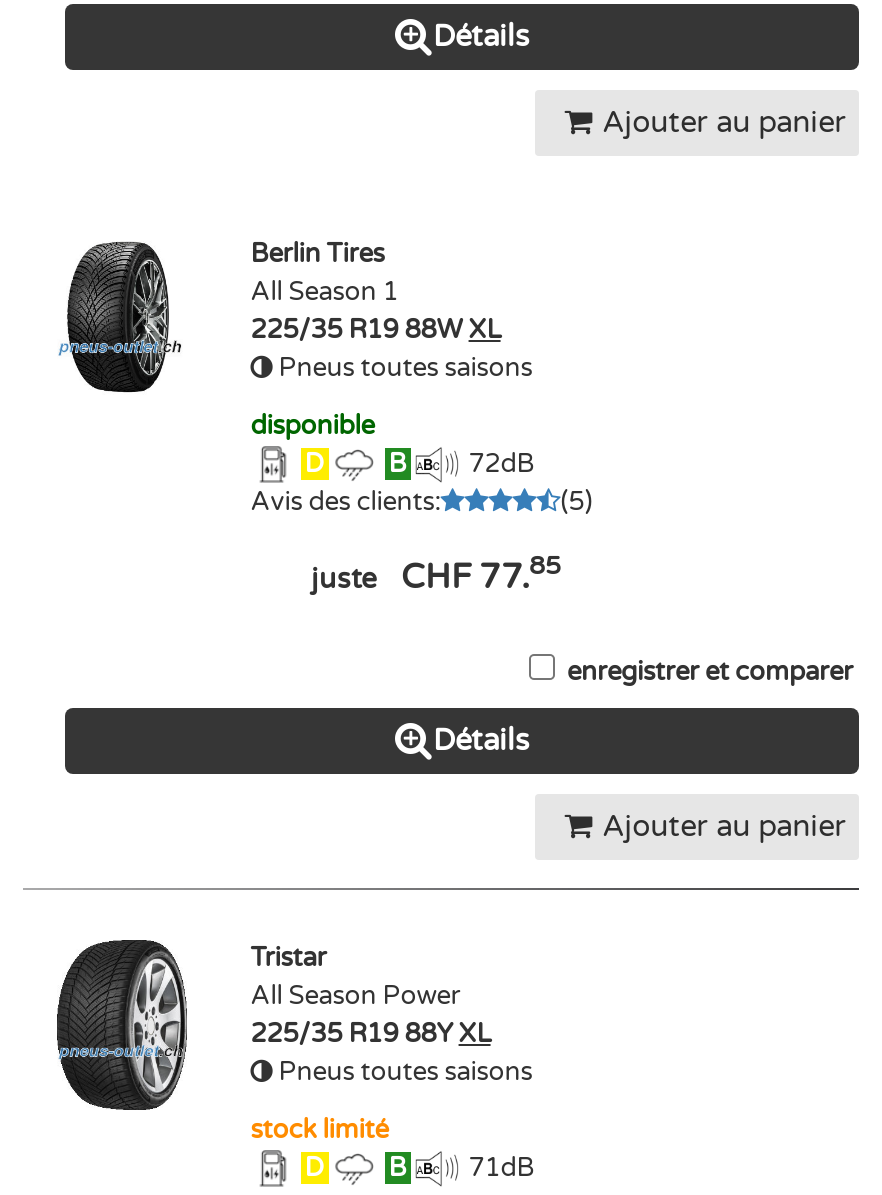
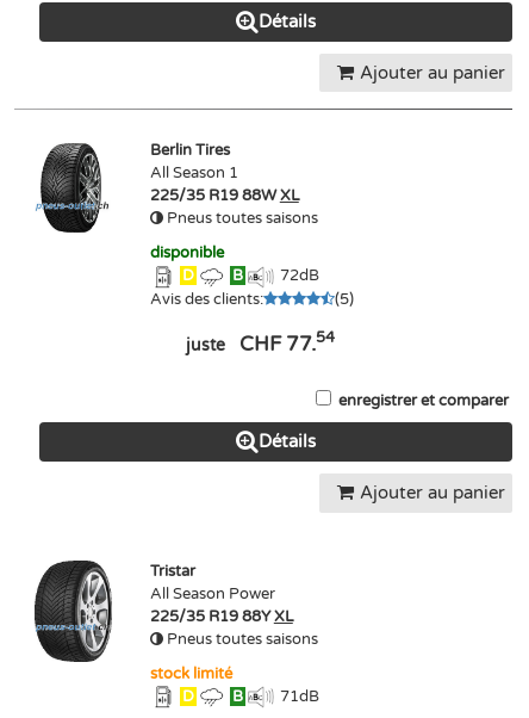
[311,551,561,597] juste CHF 77.85 -> [186,328,335,356] juste CHF 77.54

